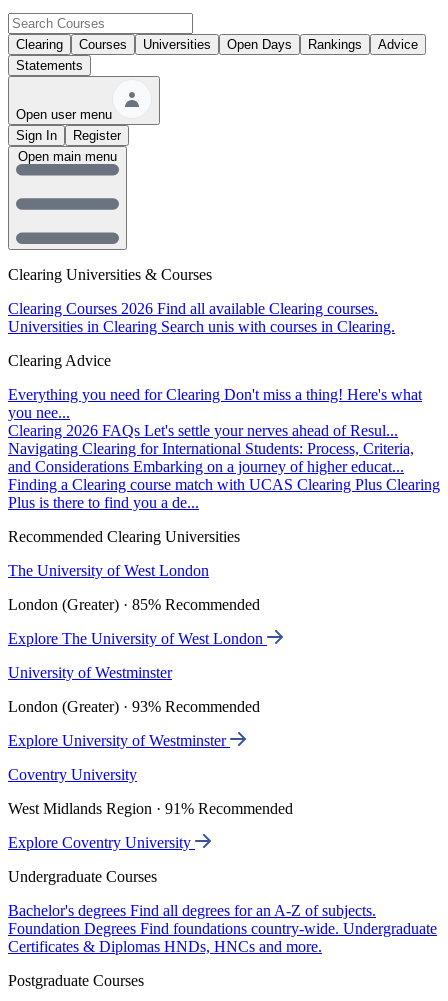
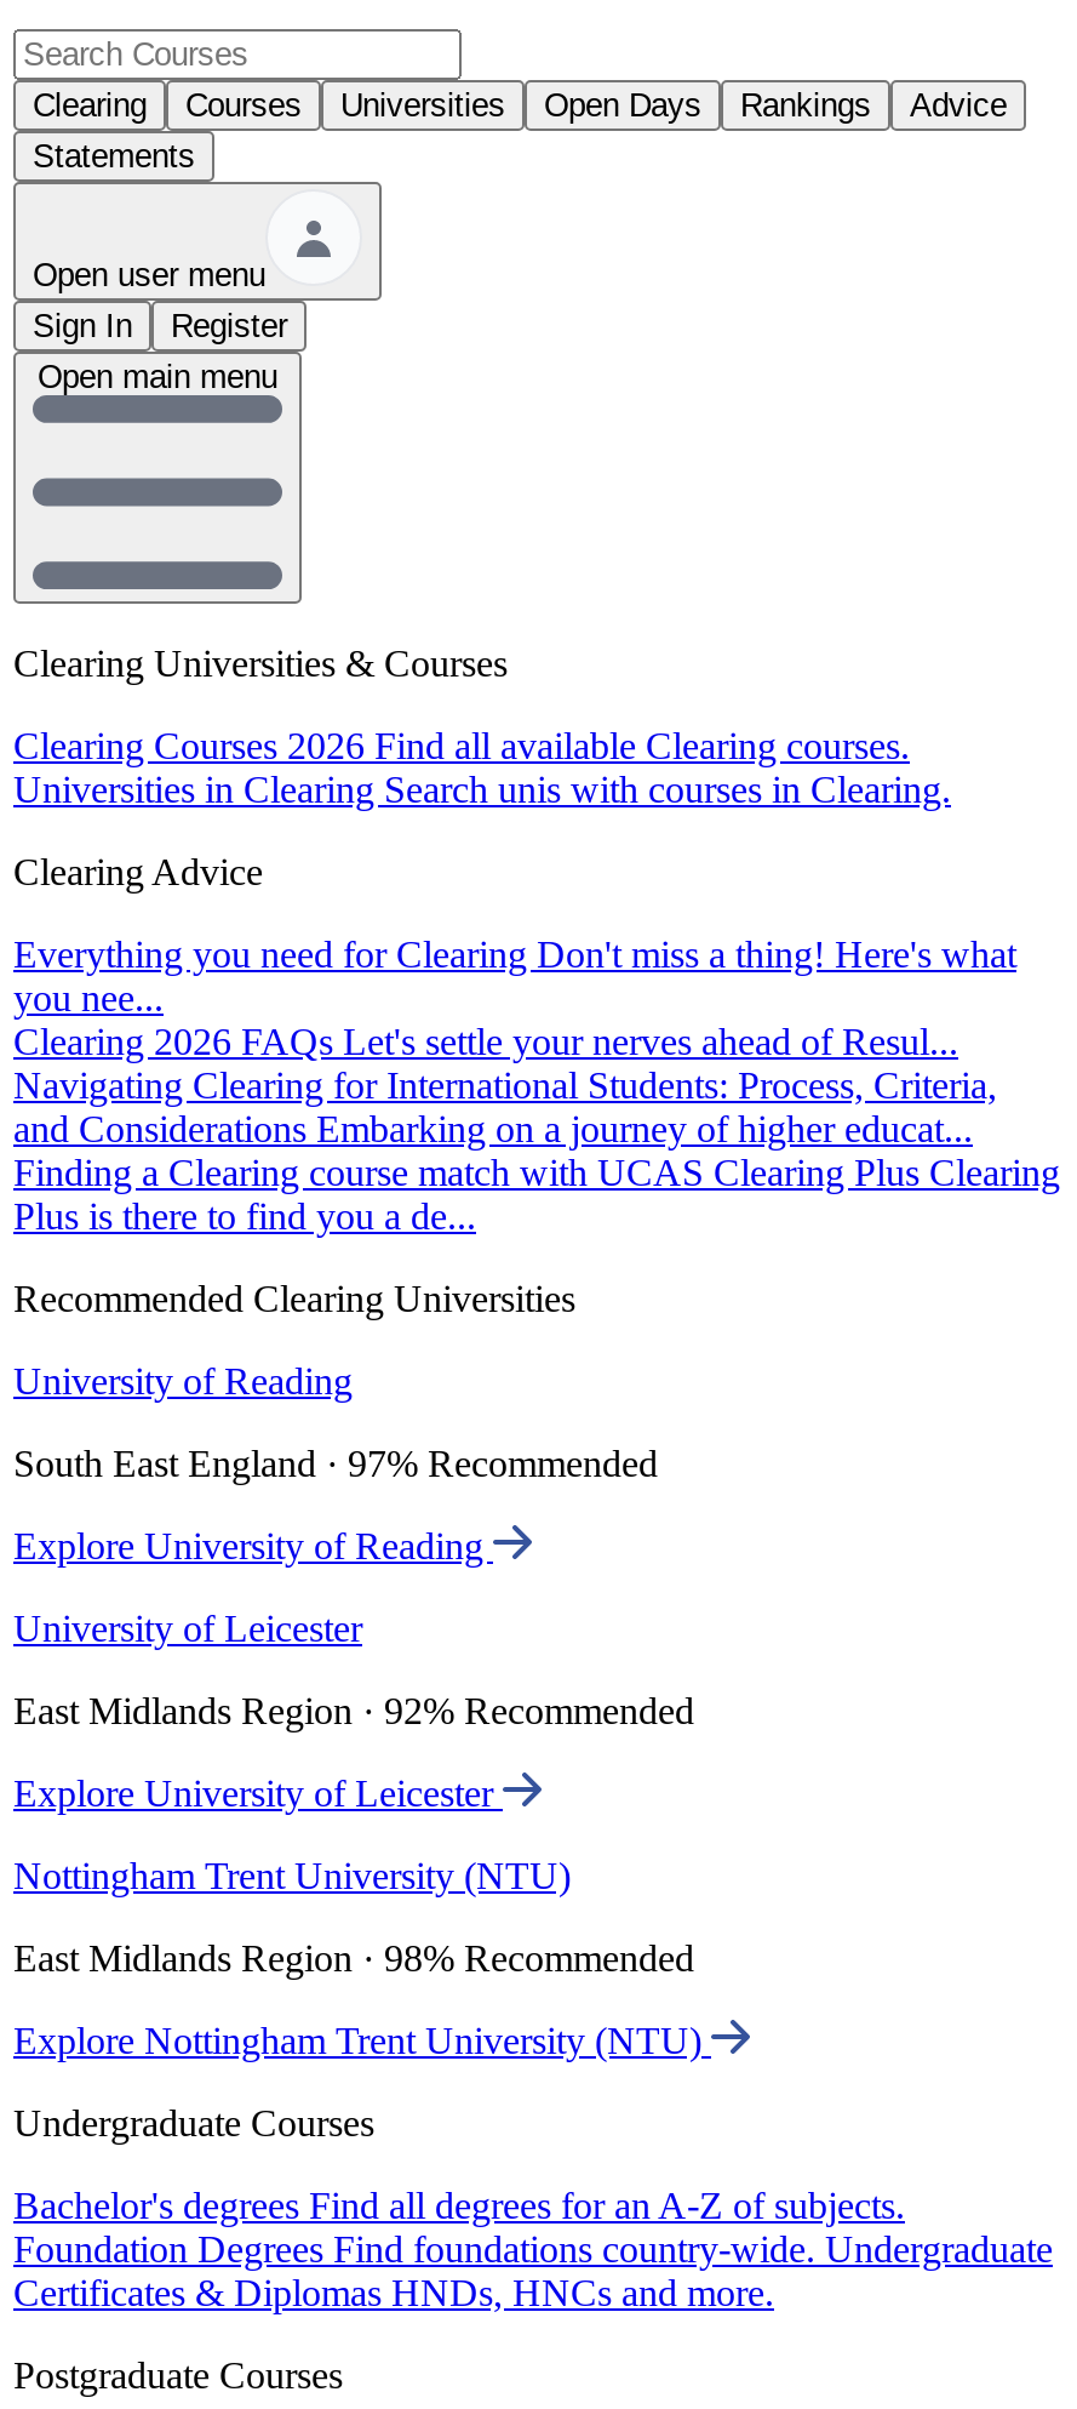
[8,562,209,579] The University of West London -> [13,1361,353,1402] University of Reading
[8,596,260,613] London (Greater) · 85% Recommended -> [13,1443,658,1484] South East England · 97% Recommended
[8,630,267,647] Explore The University of West London -> [13,1525,493,1567] Explore University of Reading
[8,664,172,681] University of Westminster -> [13,1608,362,1649] University of Leicester
[8,698,260,715] London (Greater) · 93% Recommended -> [13,1690,694,1732] East Midlands Region · 92% Recommended
[8,732,230,749] Explore University of Westminster -> [13,1773,503,1814] Explore University of Leicester
[8,766,137,783] Coventry University -> [13,1855,571,1896] Nottingham Trent University (NTU)
[8,800,293,817] West Midlands Region · 91% Recommended -> [13,1938,694,1979] East Midlands Region · 98% Recommended
[8,834,195,851] Explore Coventry University -> [13,2020,711,2061] Explore Nottingham Trent University (NTU)

